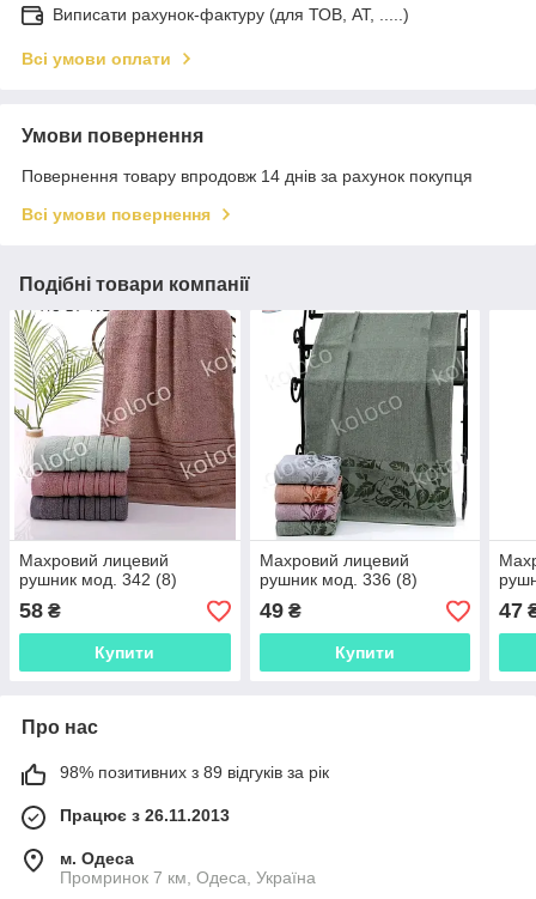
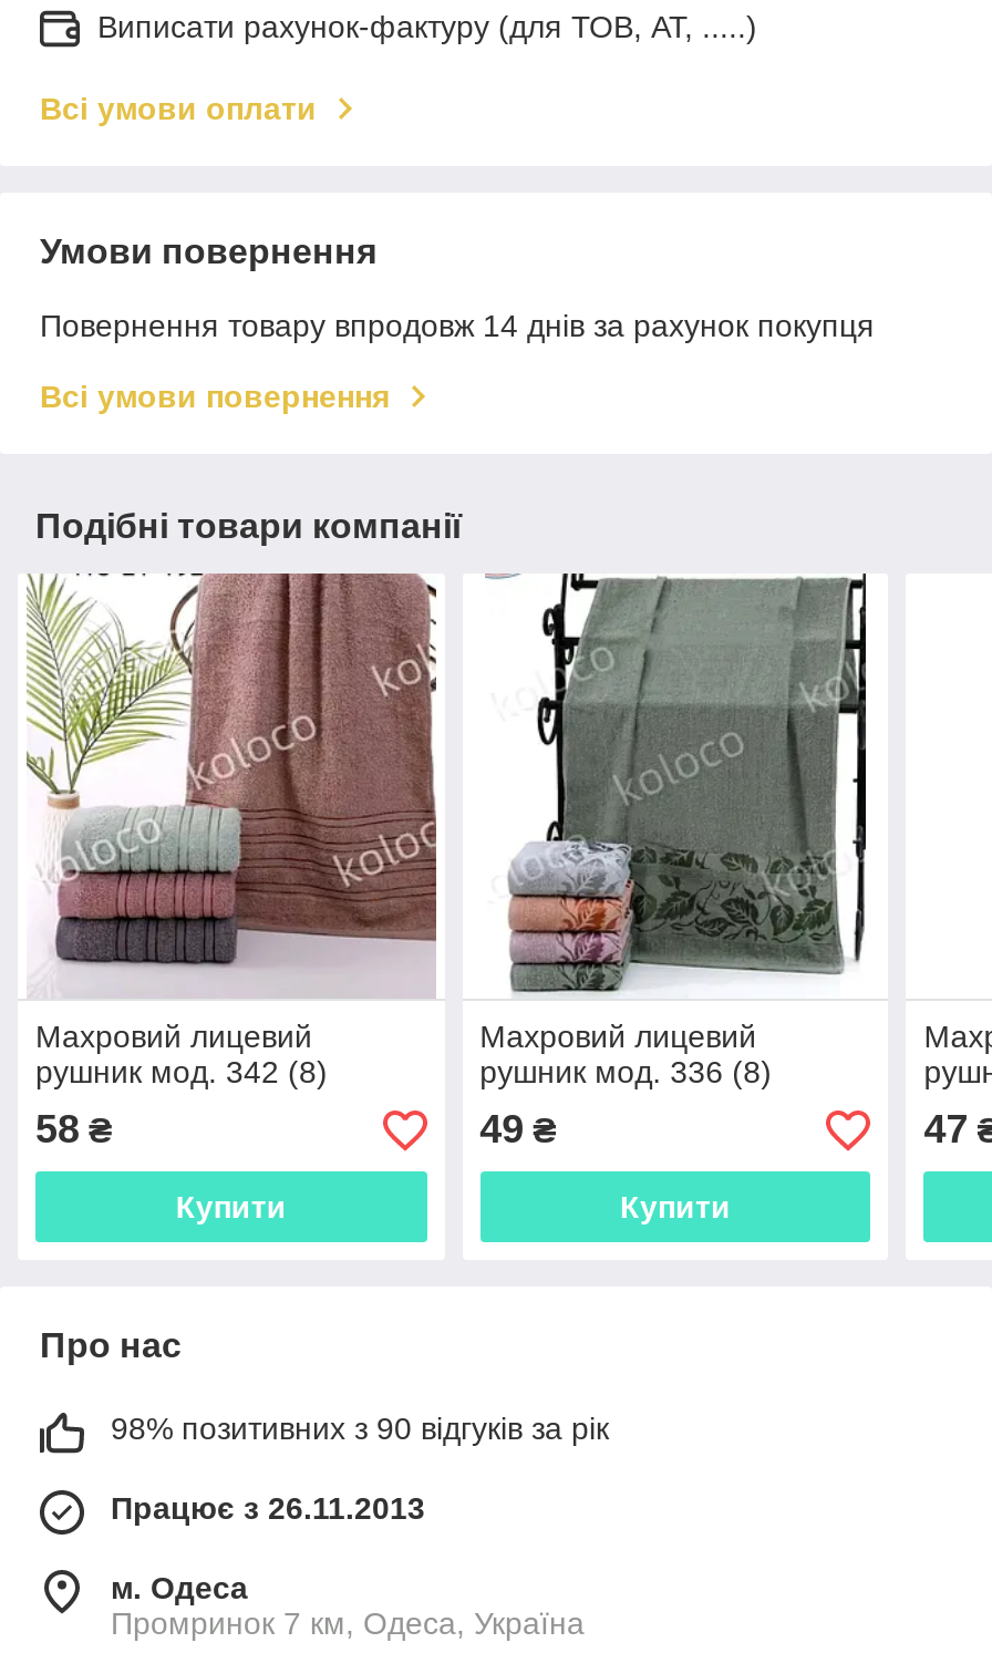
[60,763,329,782] 98% позитивних з 89 відгуків за рік -> [111,1411,609,1447] 98% позитивних з 90 відгуків за рік

